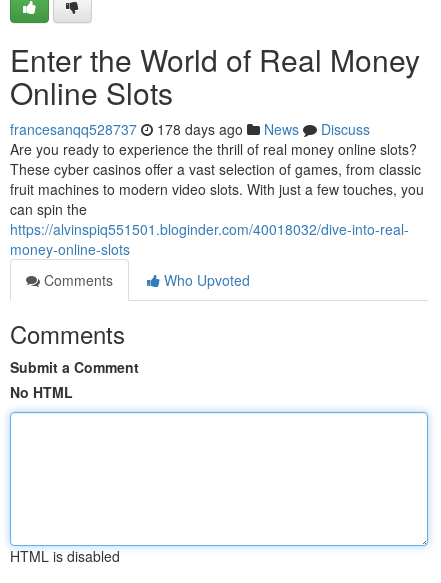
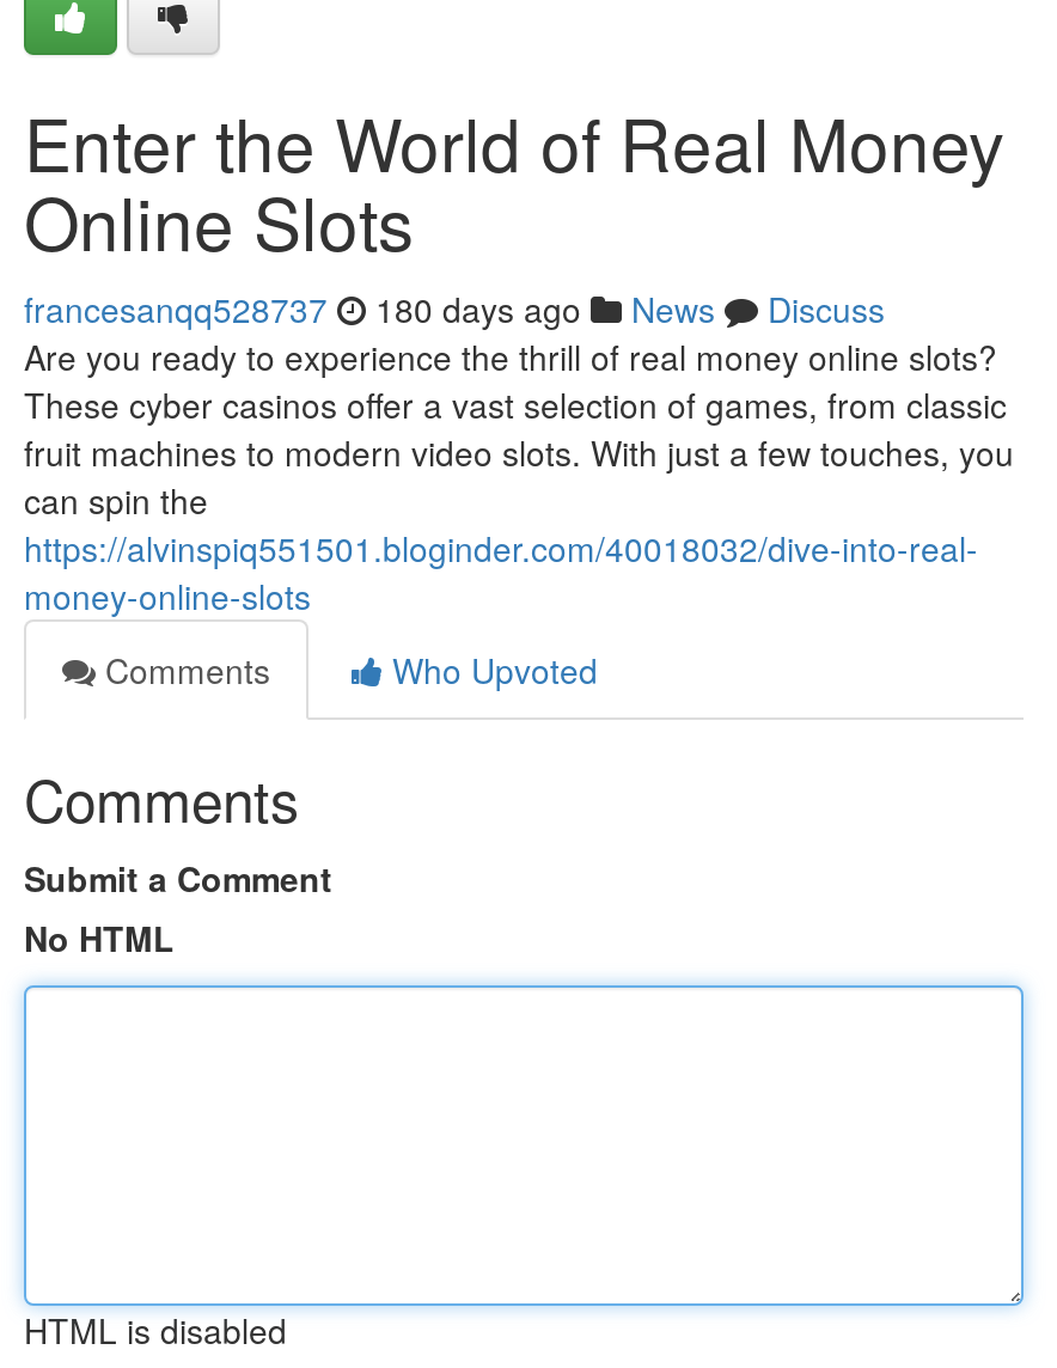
[10,119,370,139] francesanqq528737 178 days ago News Discuss -> [24,285,885,332] francesanqq528737 180 days ago News Discuss

